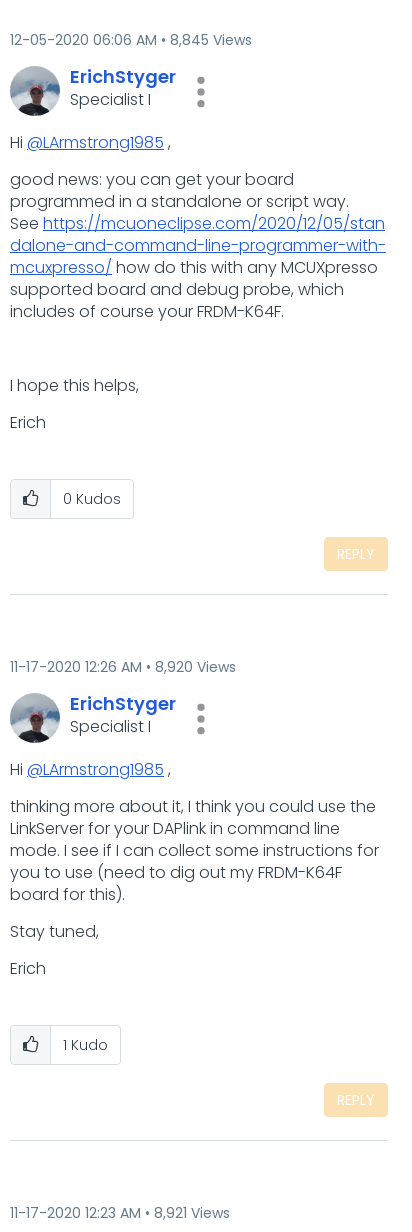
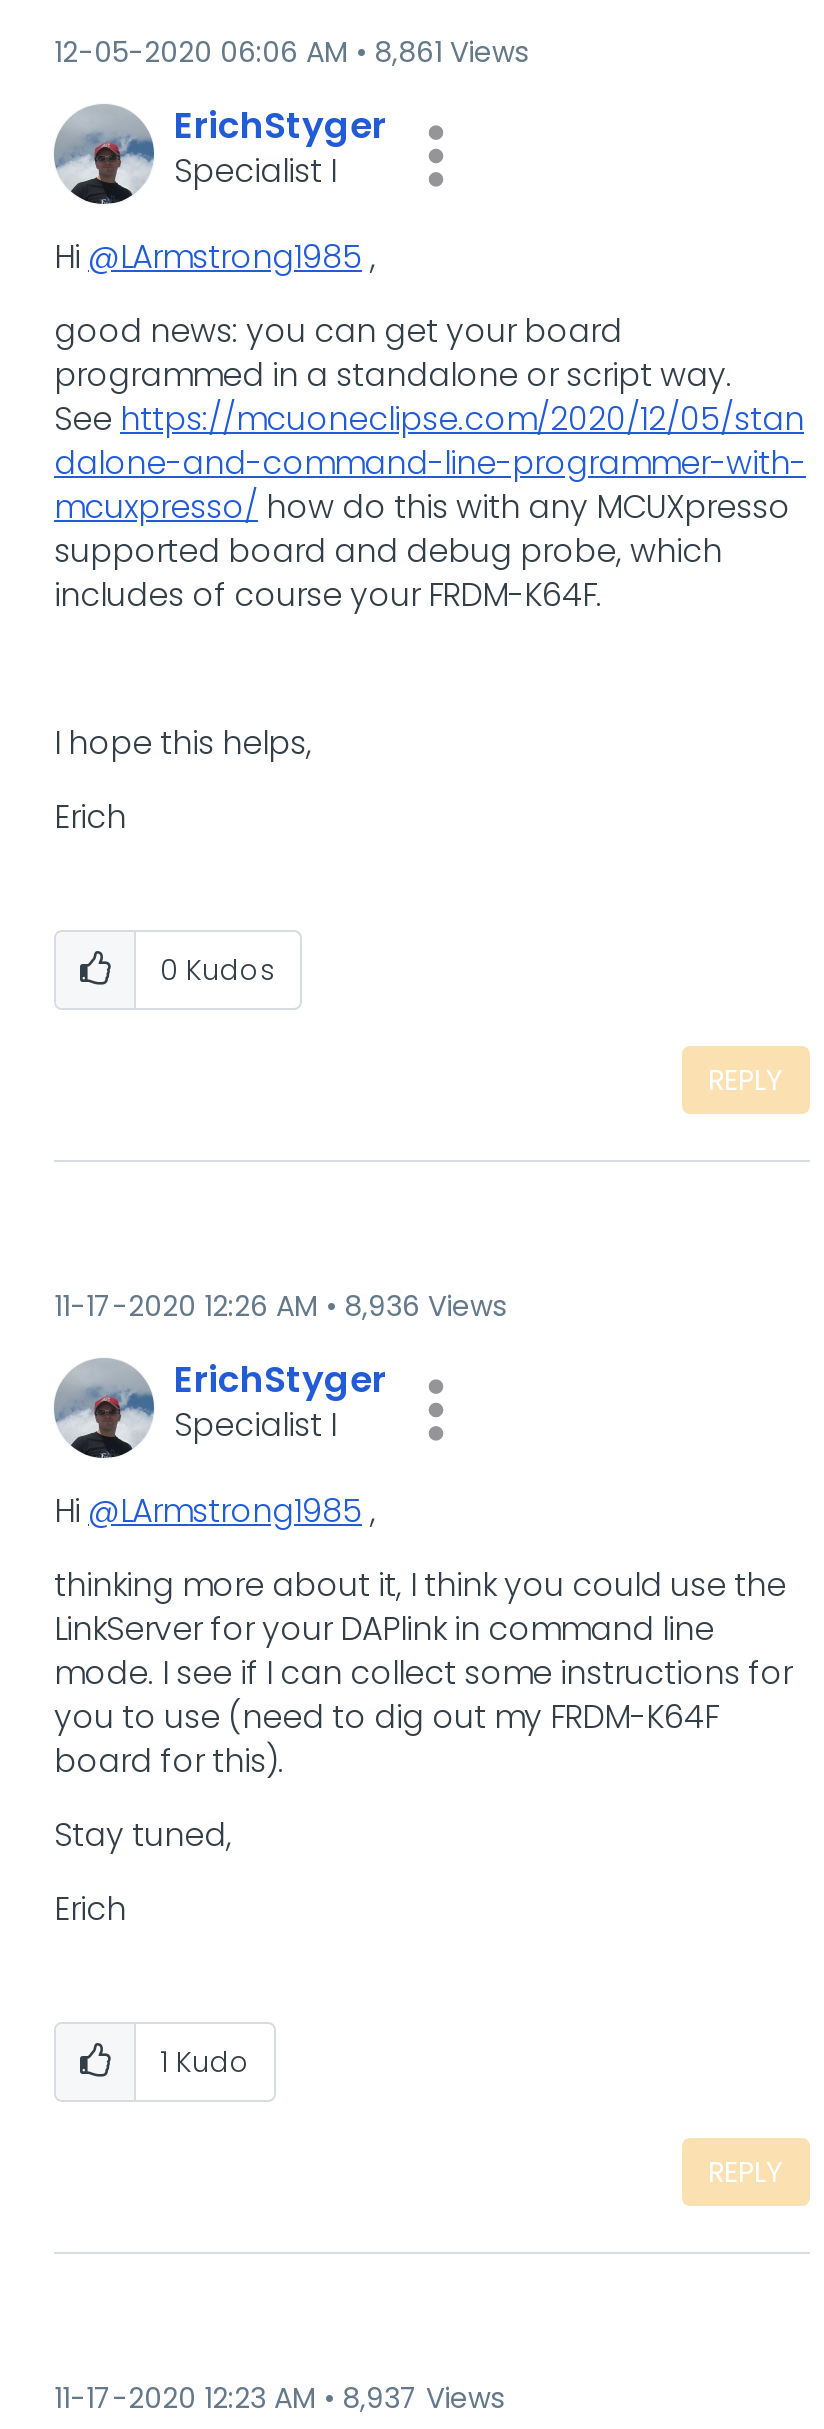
[10,30,252,50] 12-05-2020 06:06 AM 8,845 Views -> [54,32,528,72] 12-05-2020 06:06 AM 8,861 Views
[10,657,236,677] 11-17-2020 12:26 AM 8,920 Views -> [54,1286,506,1326] 11-17-2020 12:26 AM 8,936 Views
[10,1203,230,1223] 11-17-2020 12:23 AM 8,921 Views -> [54,2378,504,2418] 11-17-2020 12:23 AM 8,937 Views

